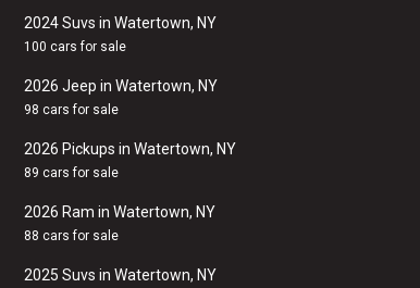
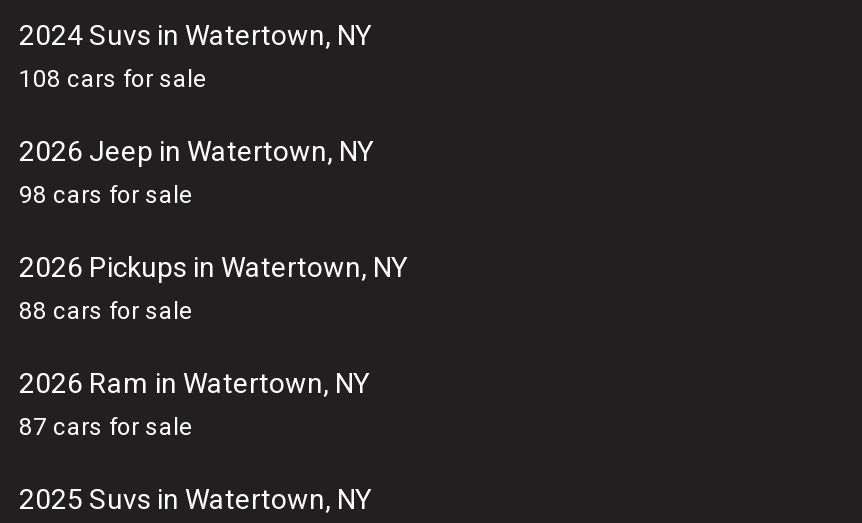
[24,39,126,54] 100 cars for sale -> [19,65,207,93] 108 cars for sale
[24,165,119,180] 89 cars for sale -> [19,297,193,325] 88 cars for sale
[24,228,119,243] 88 cars for sale -> [19,413,193,441] 87 cars for sale

